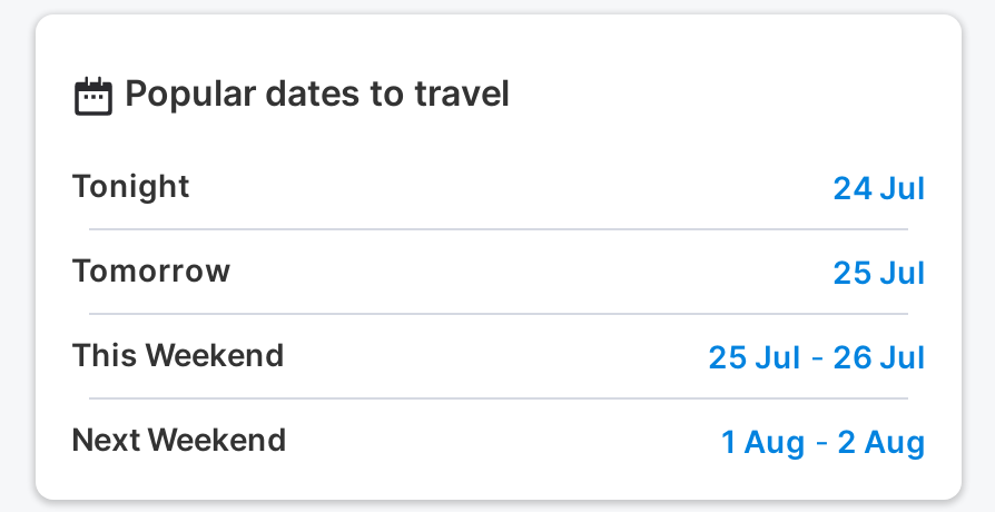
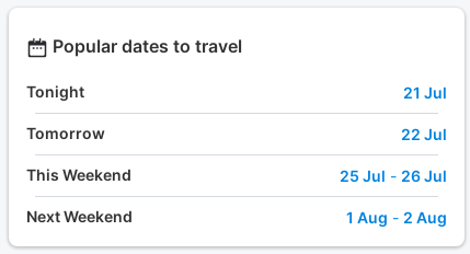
[833,167,926,205] 24 Jul -> [403,83,447,101] 21 Jul
[833,252,926,290] 25 Jul -> [401,124,447,143] 22 Jul

